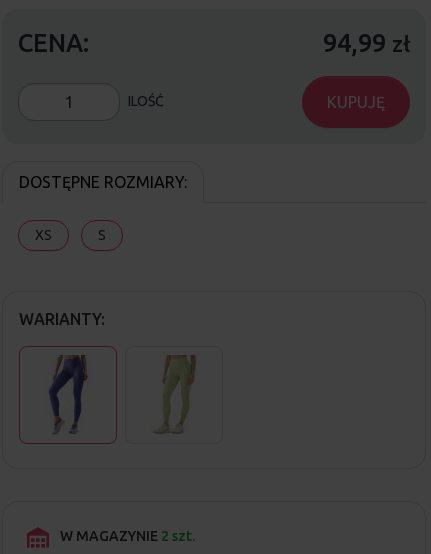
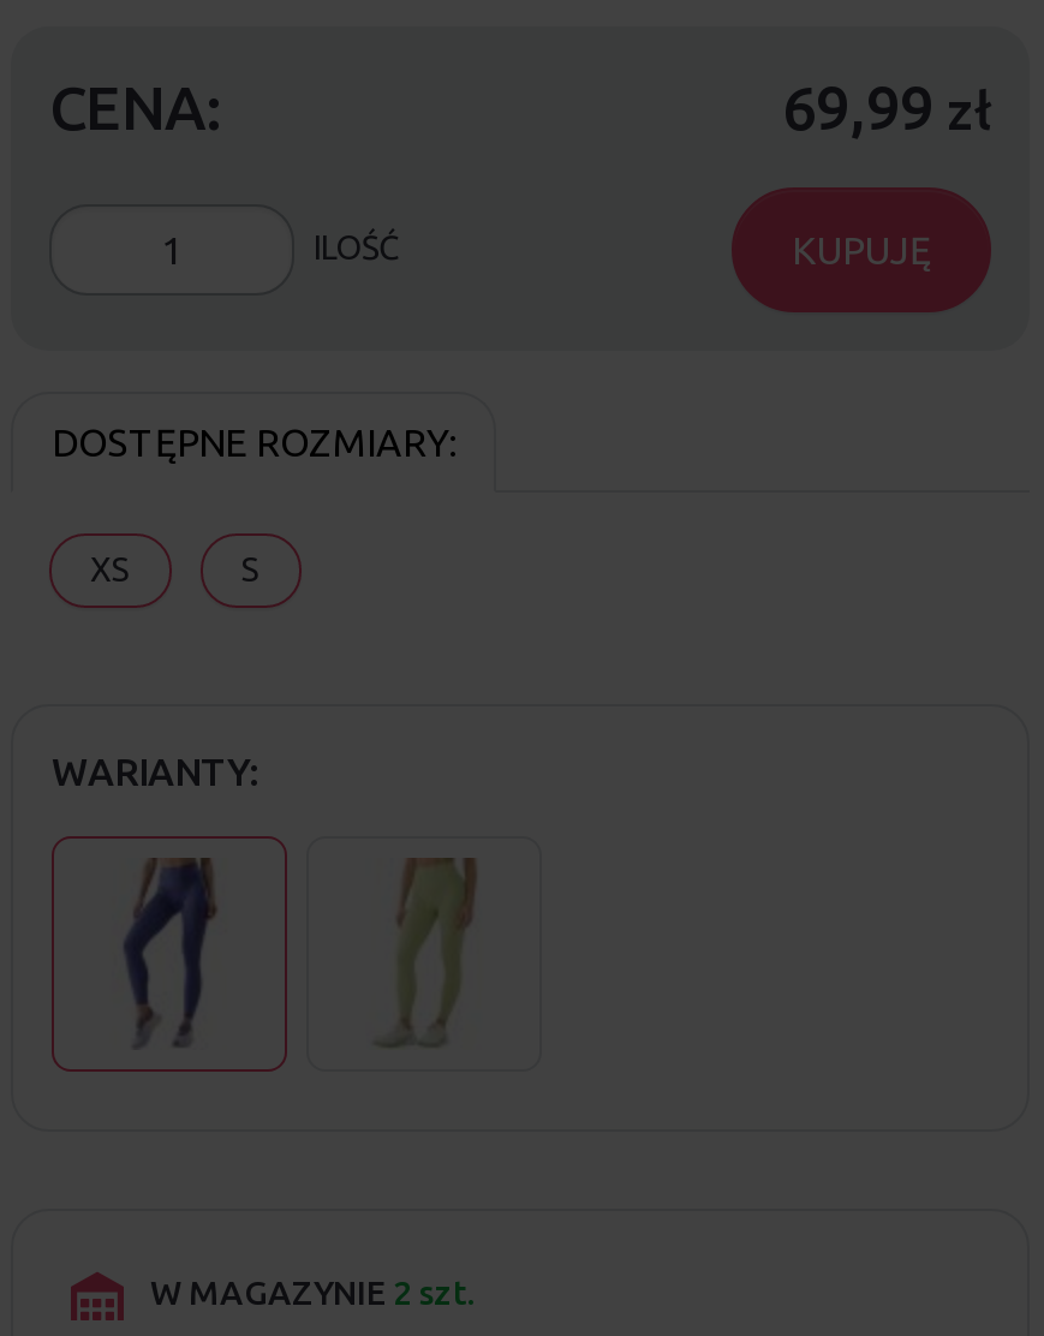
[323,28,410,57] 94,99 zł -> [782,72,991,141] 69,99 zł

